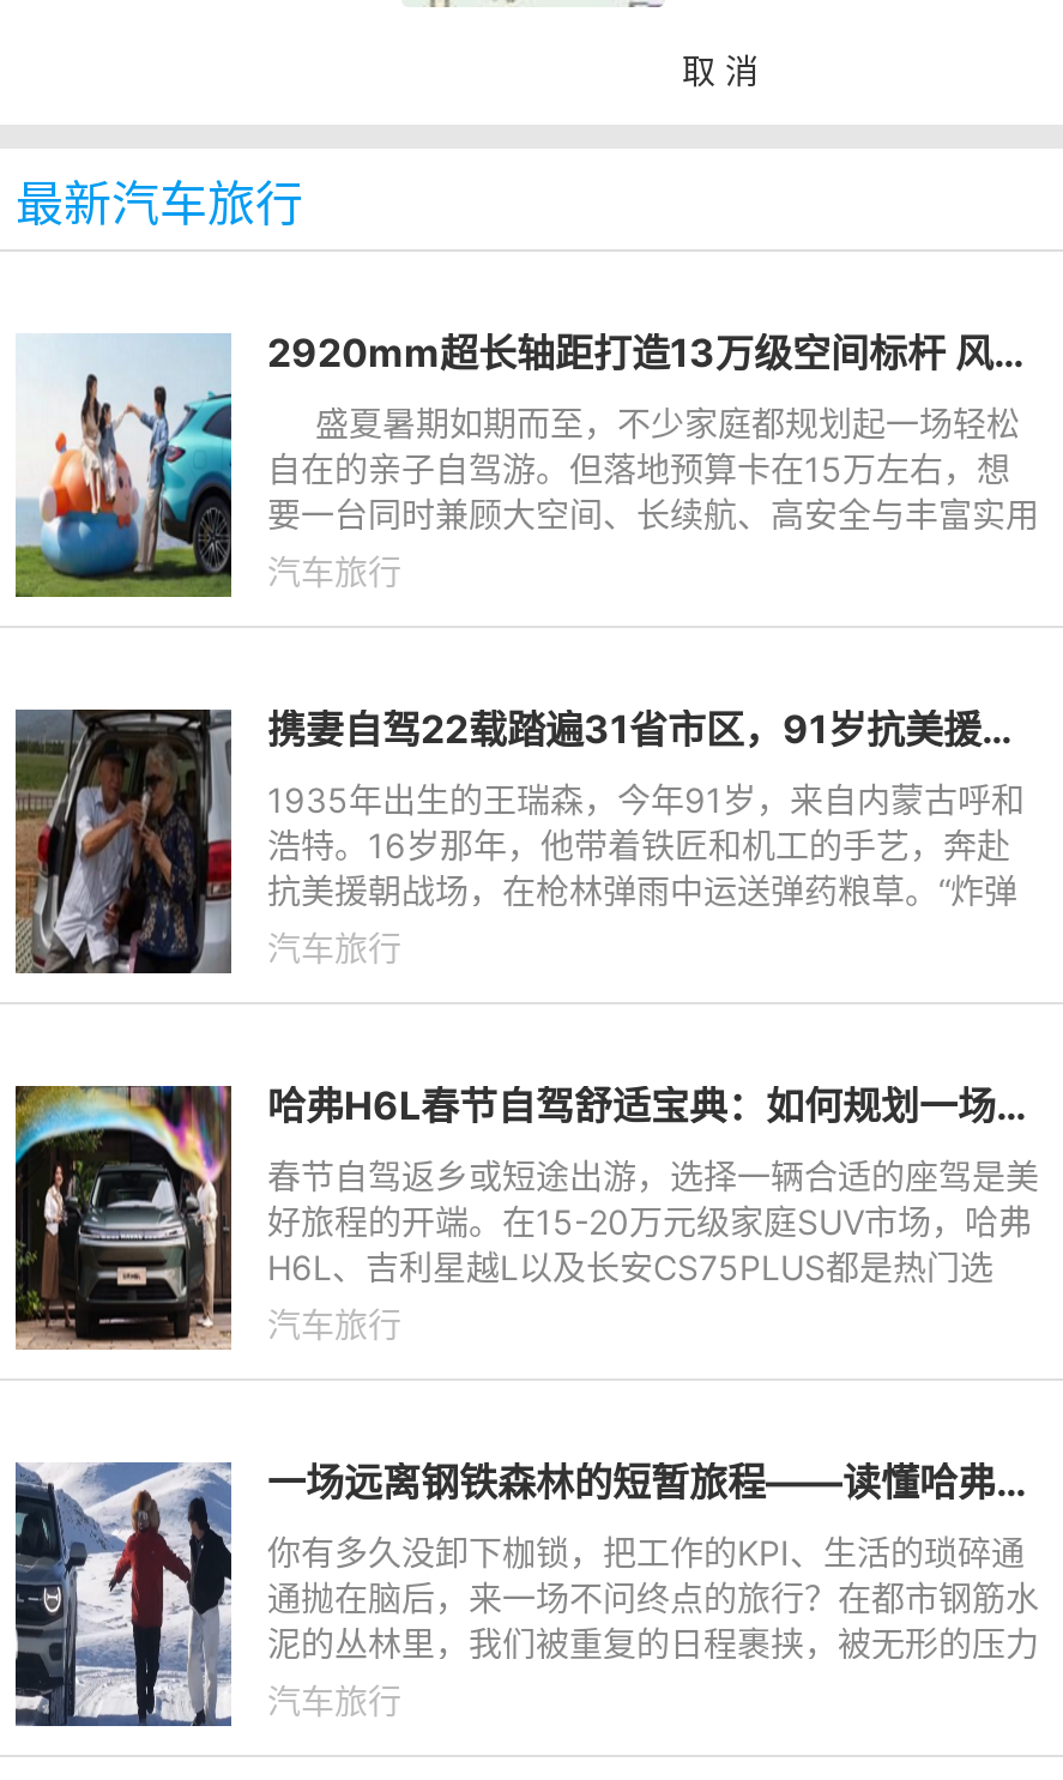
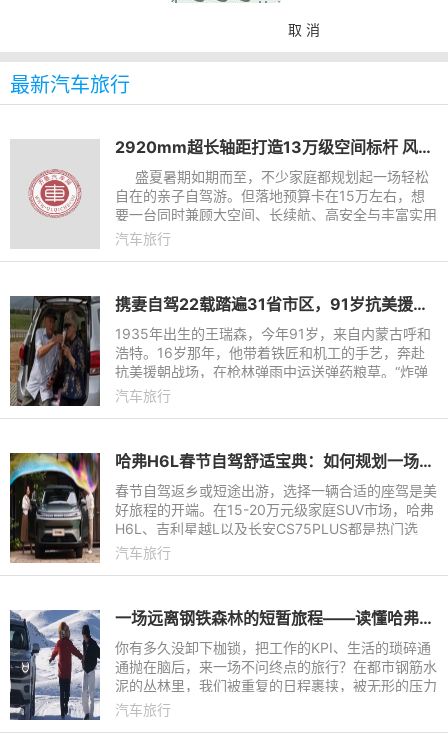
[13,336,234,599] [image] -> [10,141,100,249] [image]

